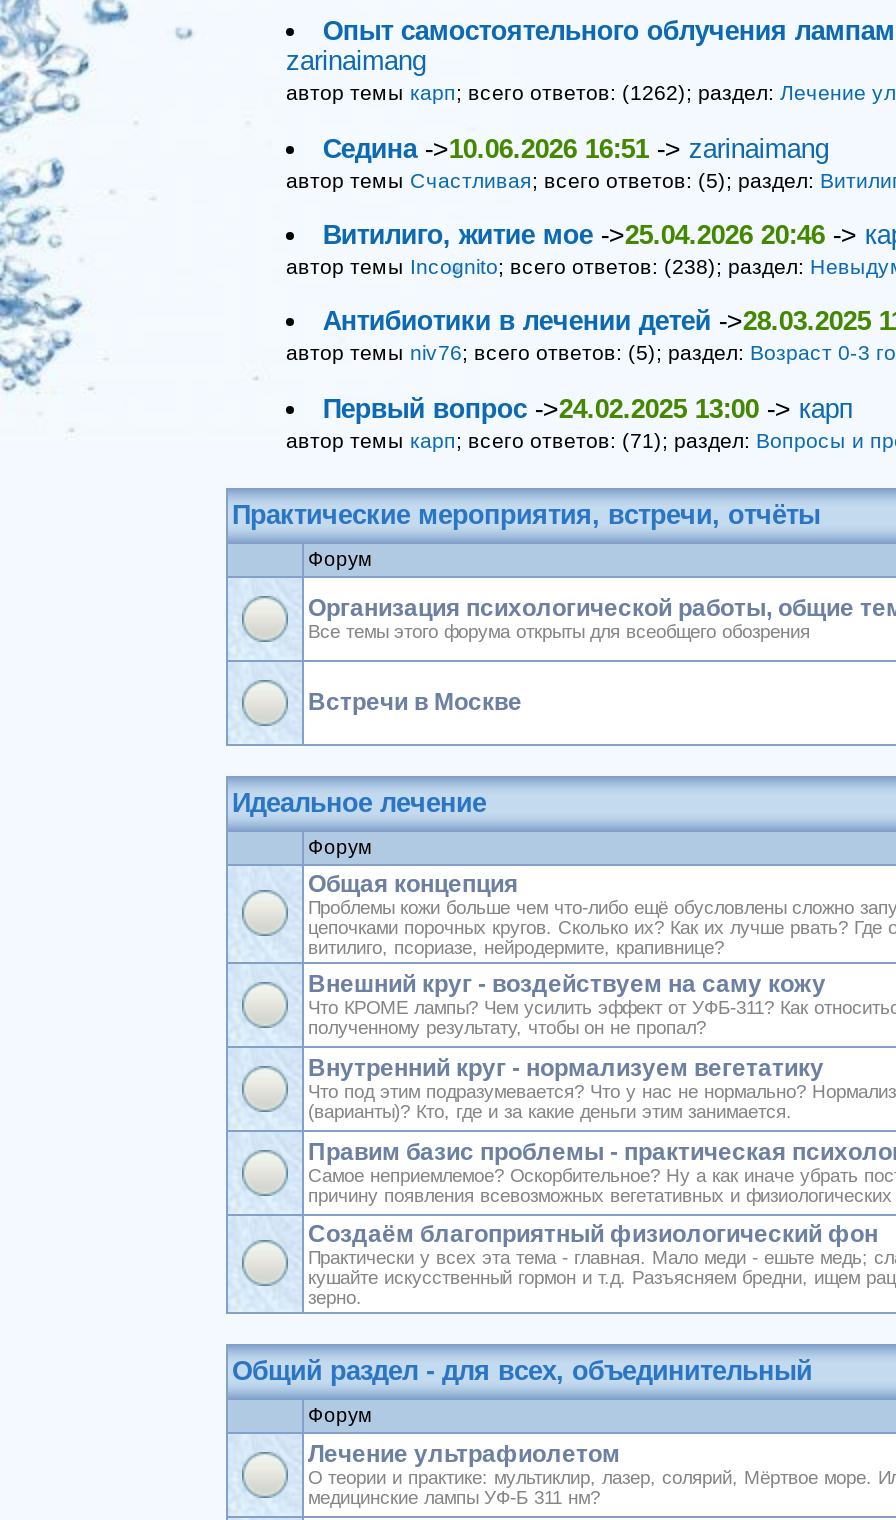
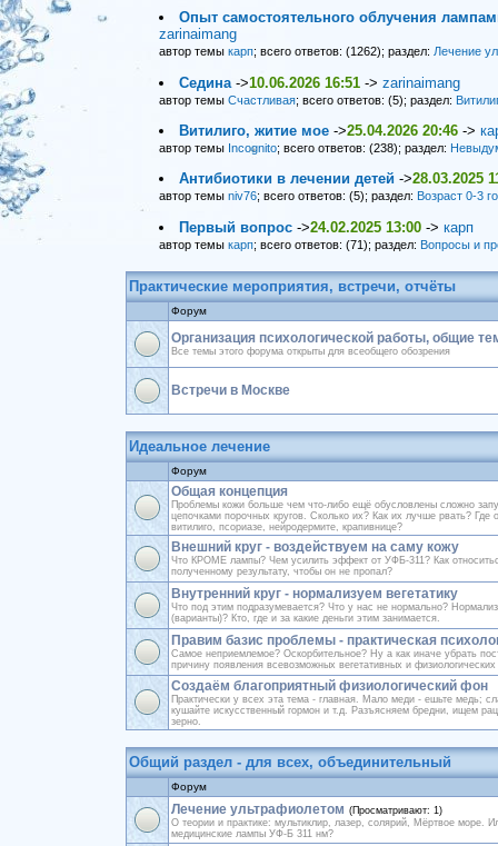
[308,1440,620,1468] Лечение ультрафиолетом -> [171,802,442,817] Лечение ультрафиолетом (Просматривают: 1)

